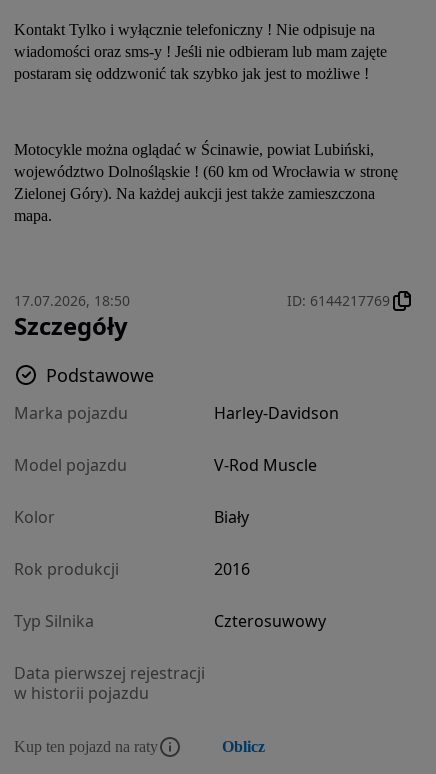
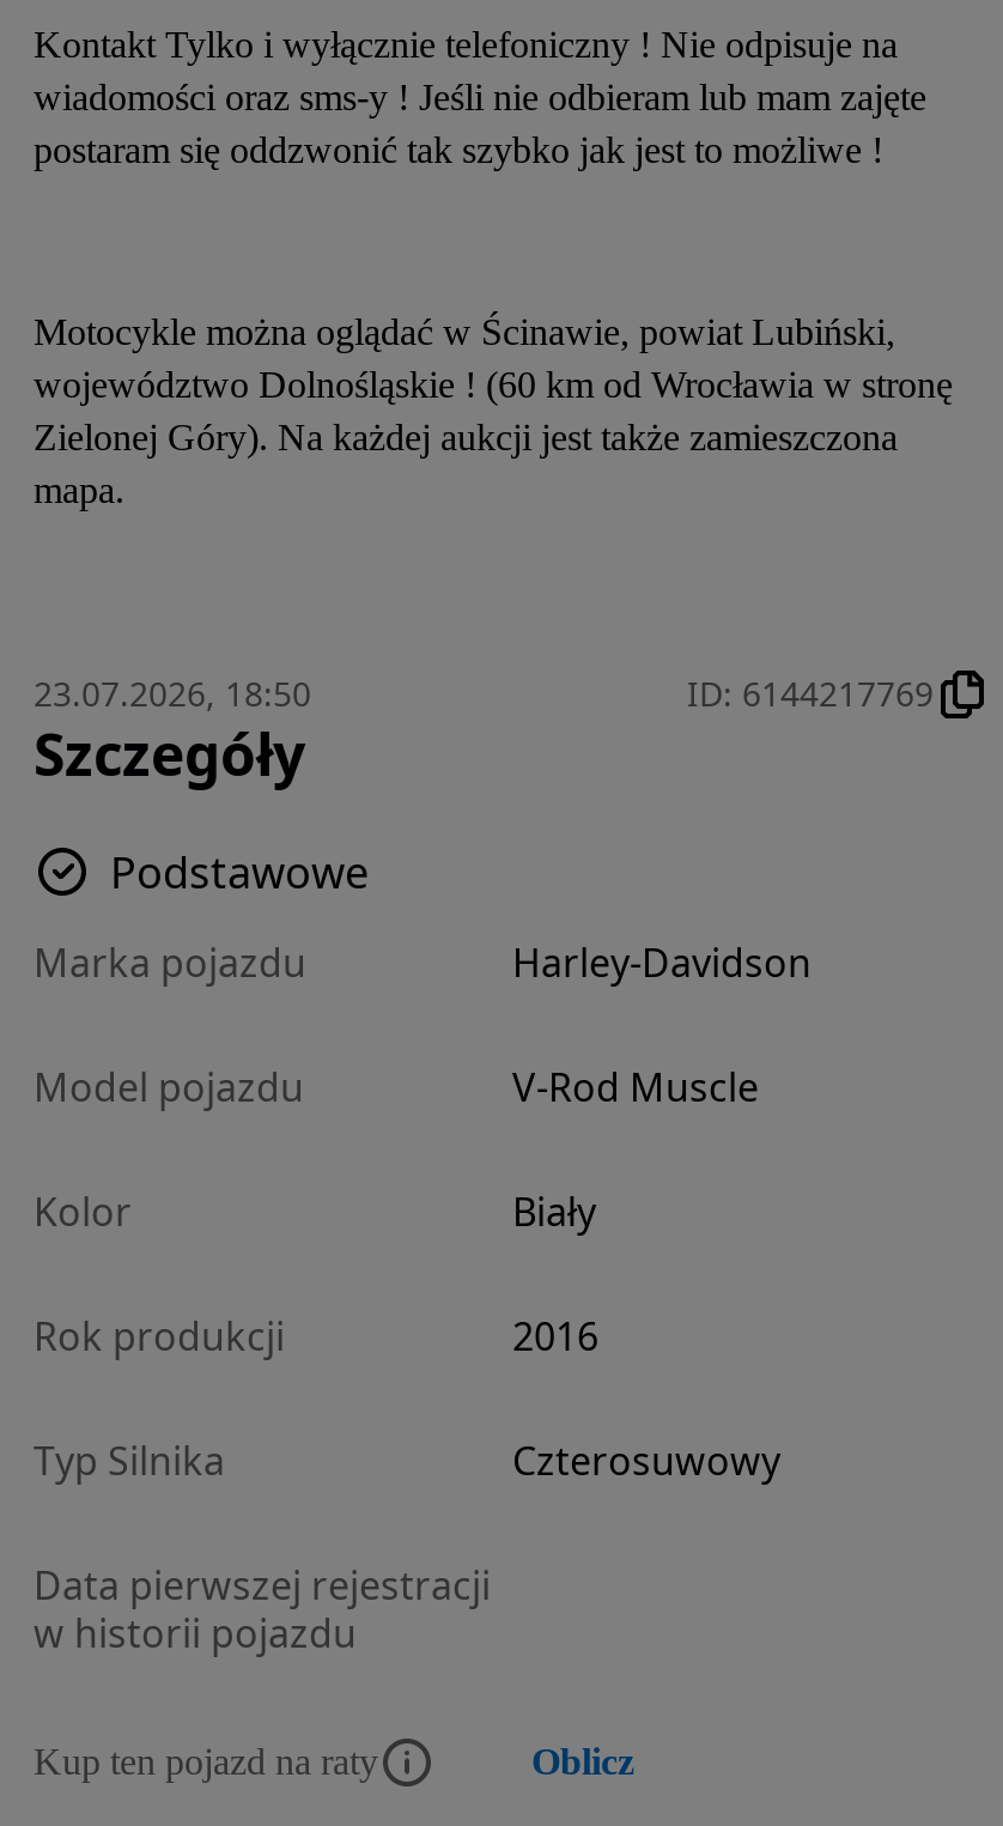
[14,291,130,310] 17.07.2026, 18:50 -> [34,671,311,716] 23.07.2026, 18:50

